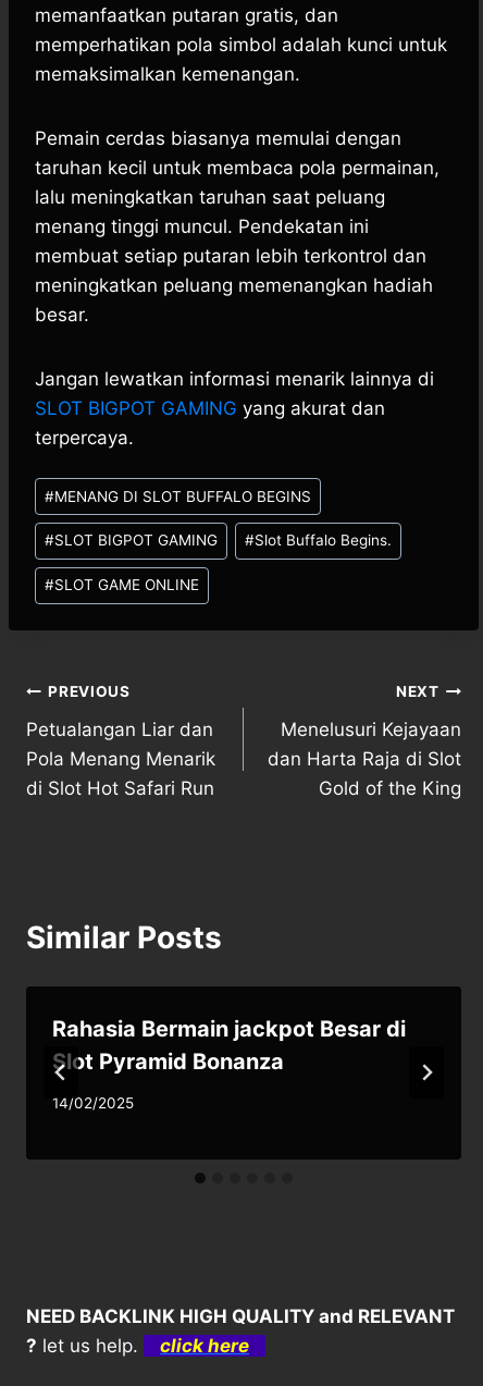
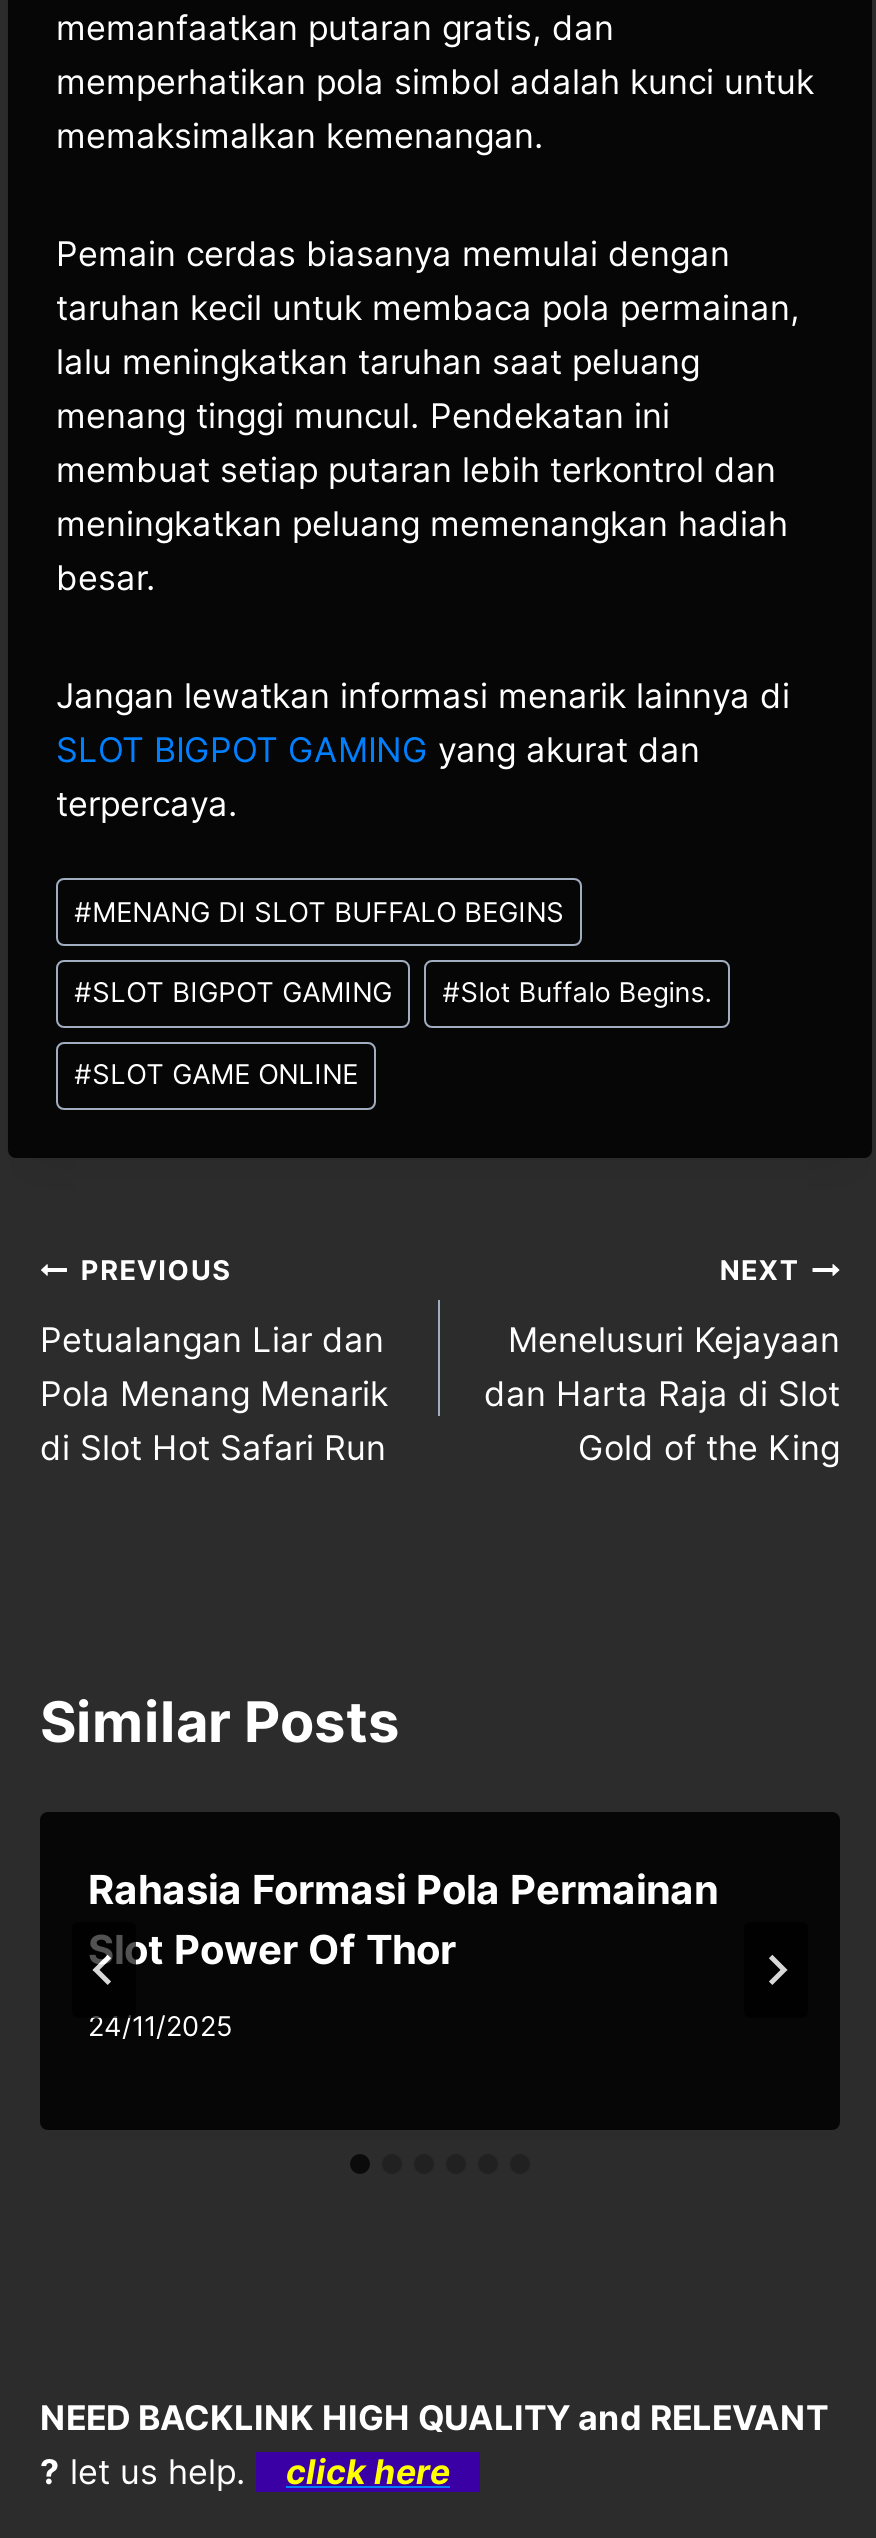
[52,1015,406,1074] Rahasia Bermain jackpot Besar di | Slot Pyramid Bonanza -> [88,1865,718,1973] Rahasia Formasi Pola Permainan | Slot Power Of Thor
[52,1094,134,1112] 14/02/2025 -> [88,2010,232,2042] 24/11/2025

